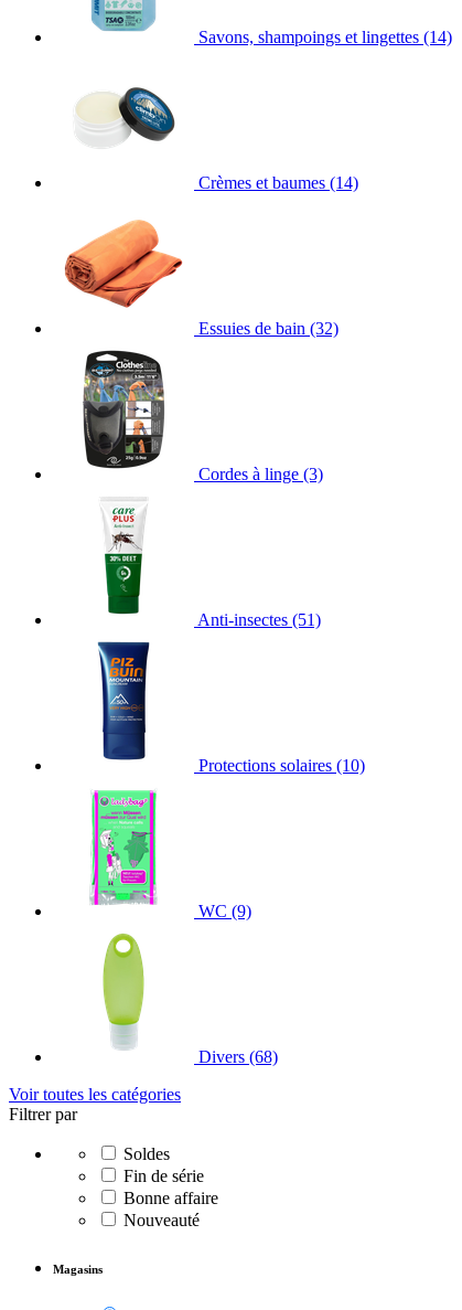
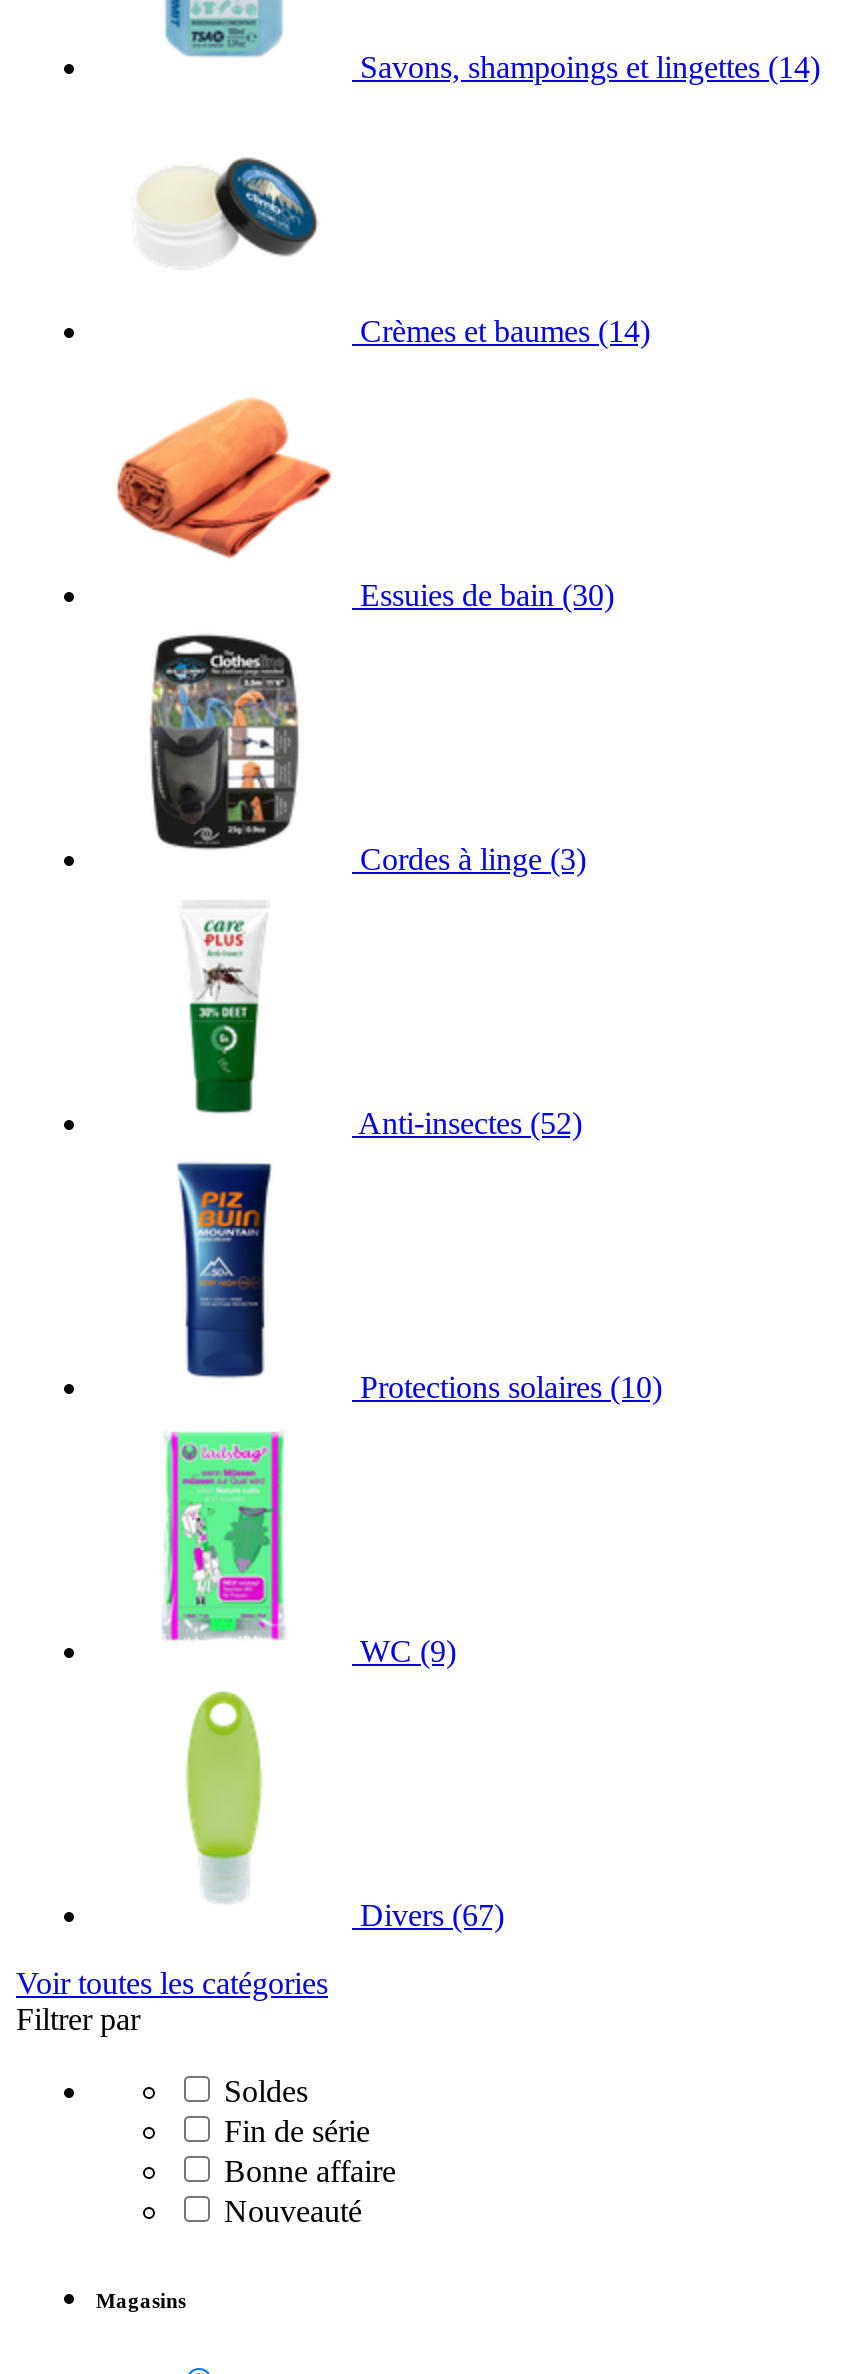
[198,319,339,338] Essuies de bain (32) -> [360,579,614,613] Essuies de bain (30)
[197,611,321,630] Anti-insectes (51) -> [358,1107,582,1141] Anti-insectes (52)
[198,1048,278,1067] Divers (68) -> [360,1899,504,1933] Divers (67)

